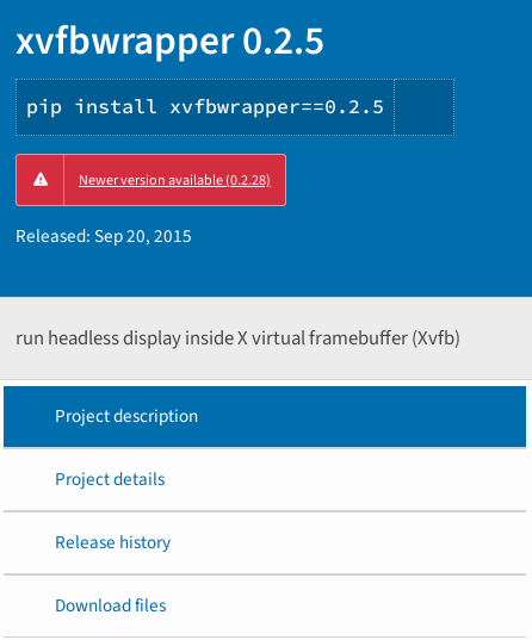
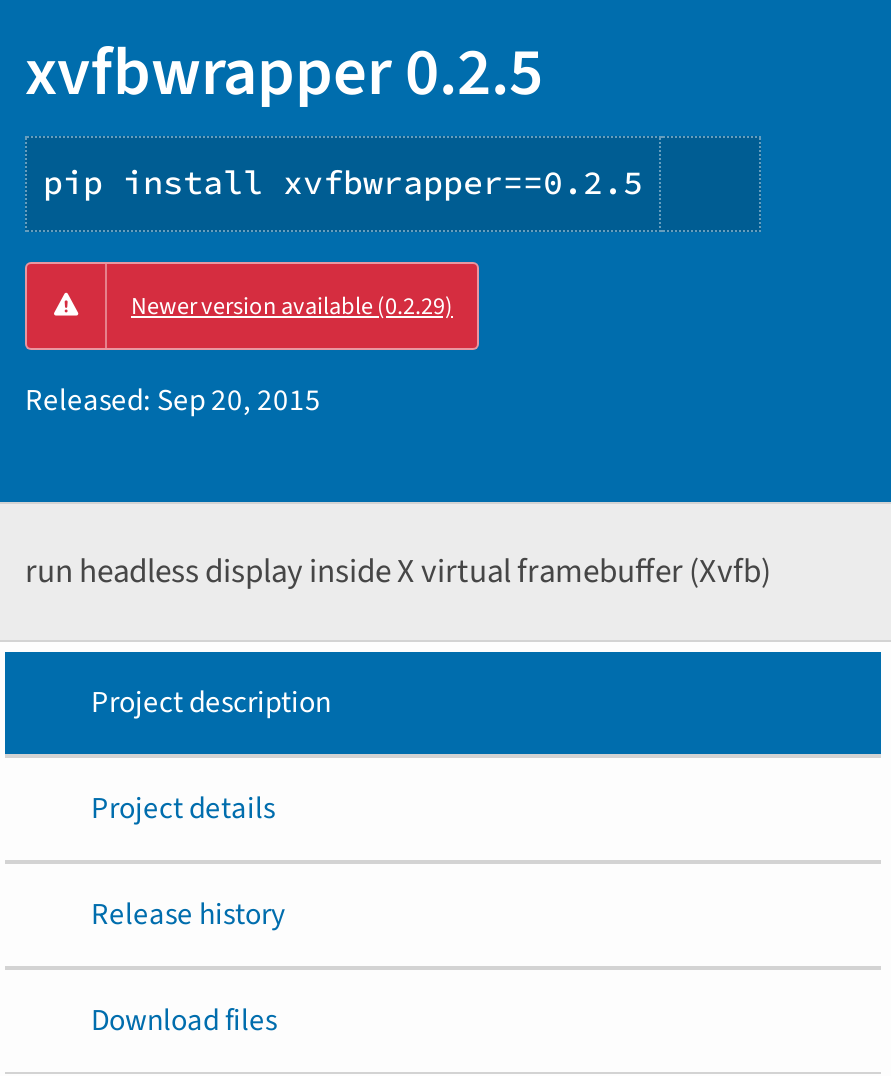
[79,170,271,190] Newer version available (0.2.28) -> [131,289,453,323] Newer version available (0.2.29)

